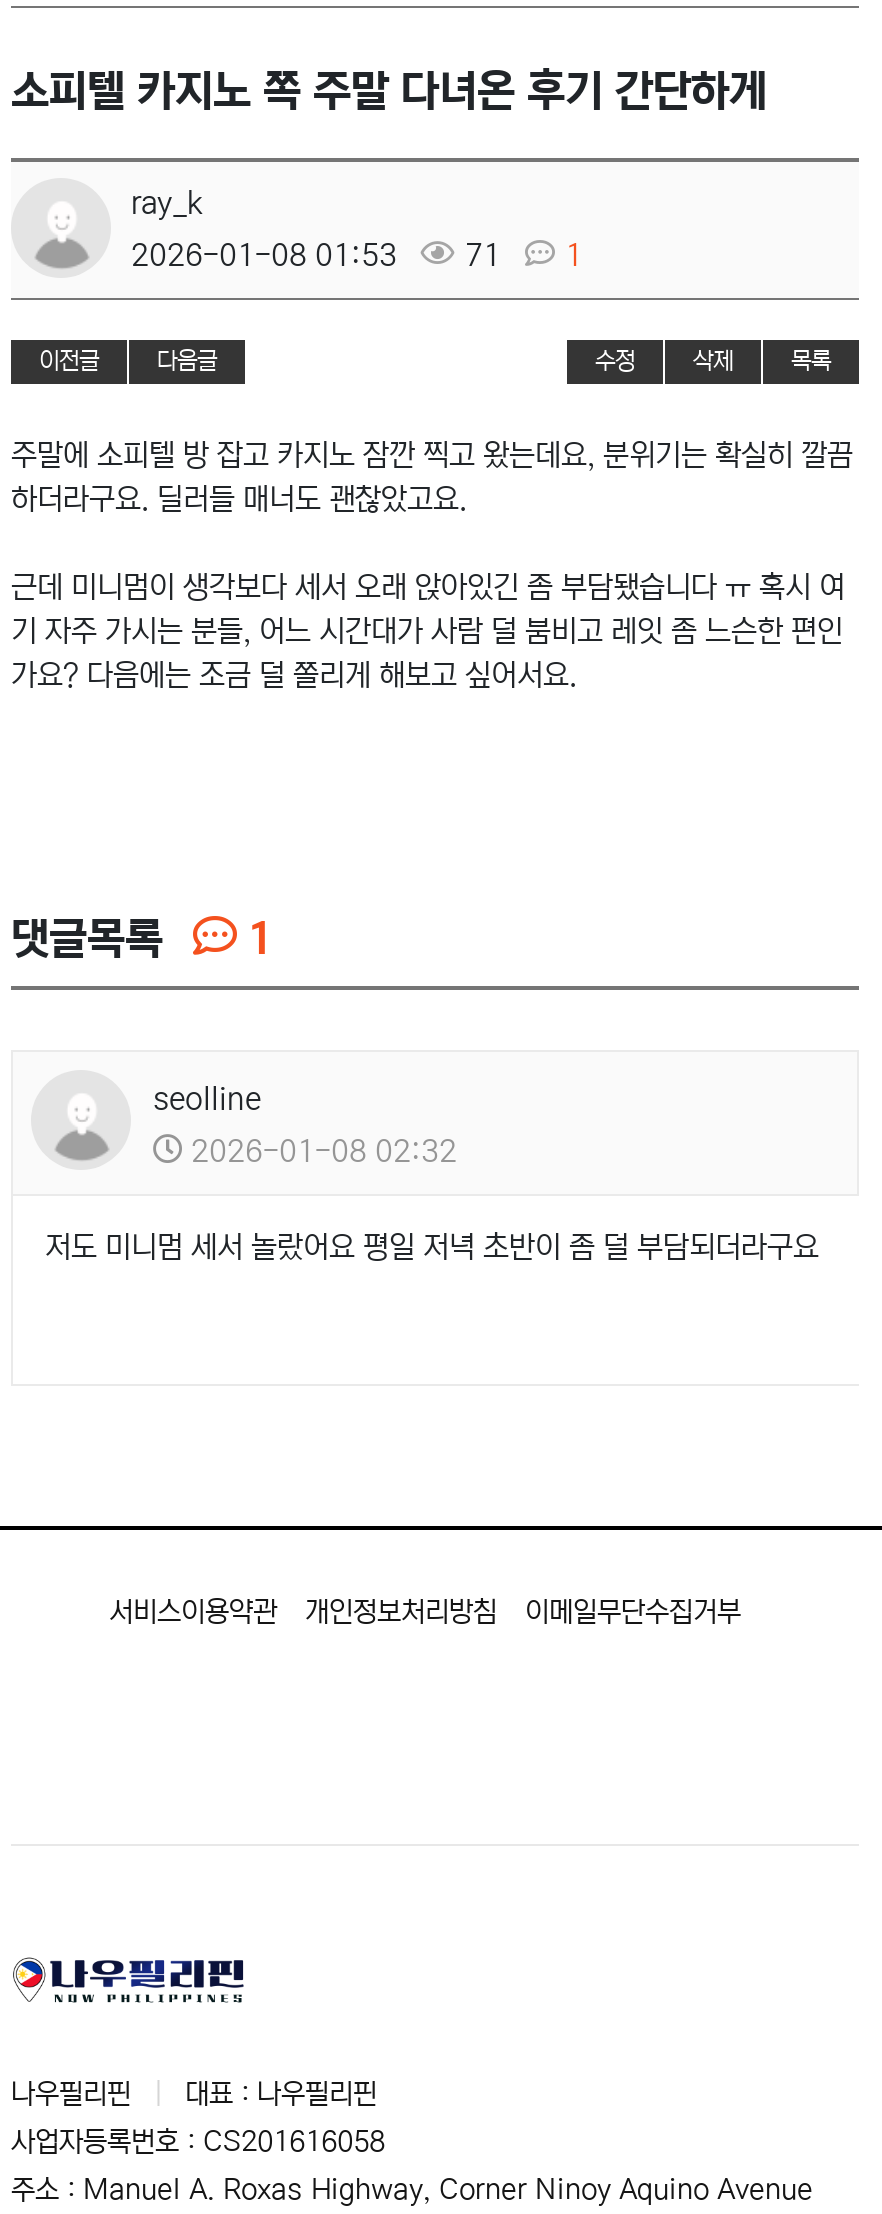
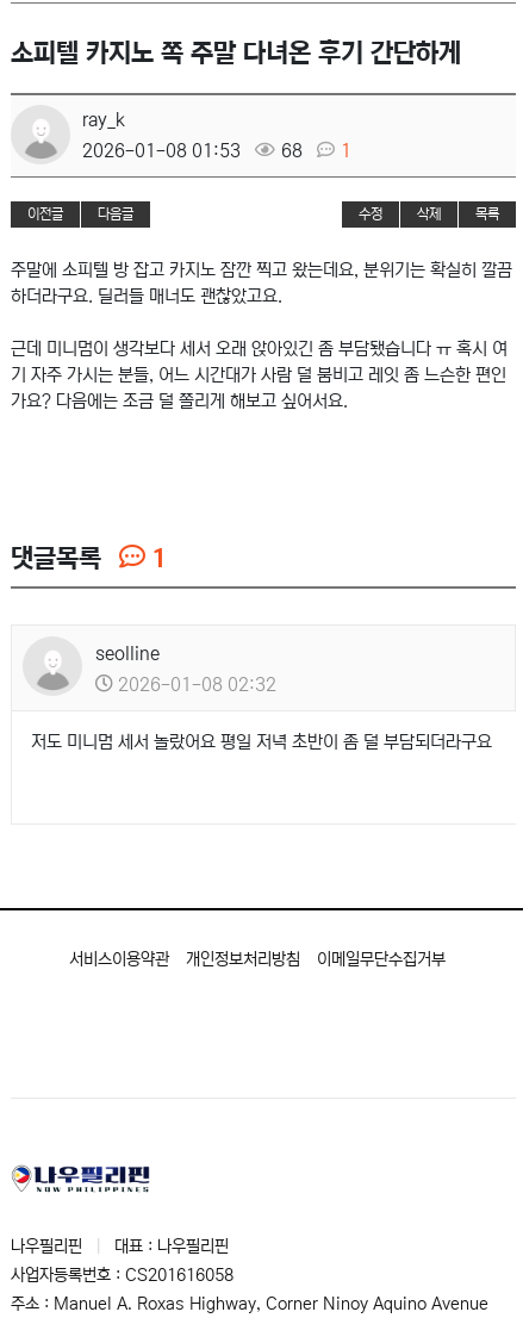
[131,238,583,272] 2026-01-08 01:53 71 1 -> [82,141,351,161] 2026-01-08 01:53 68 1

